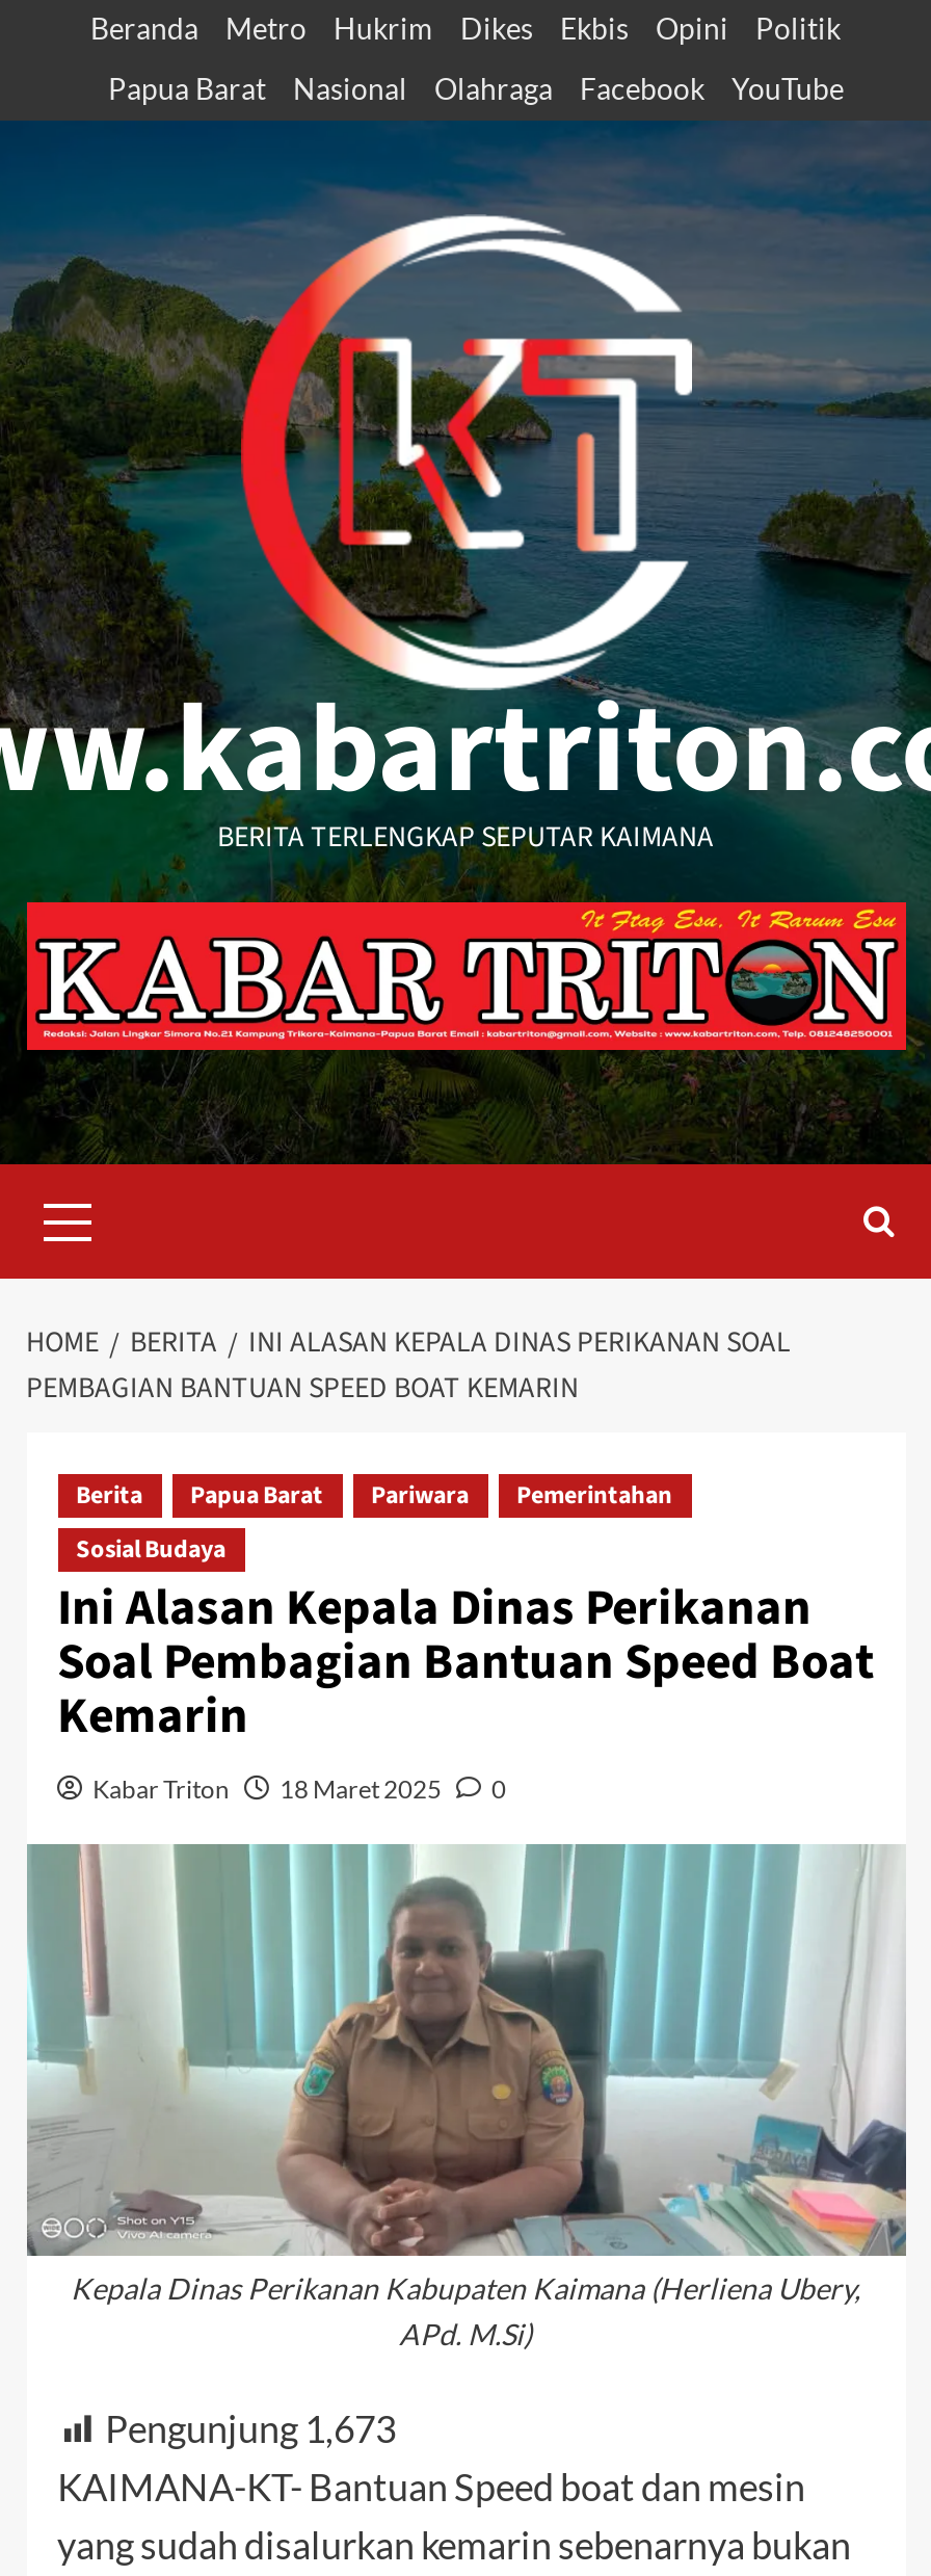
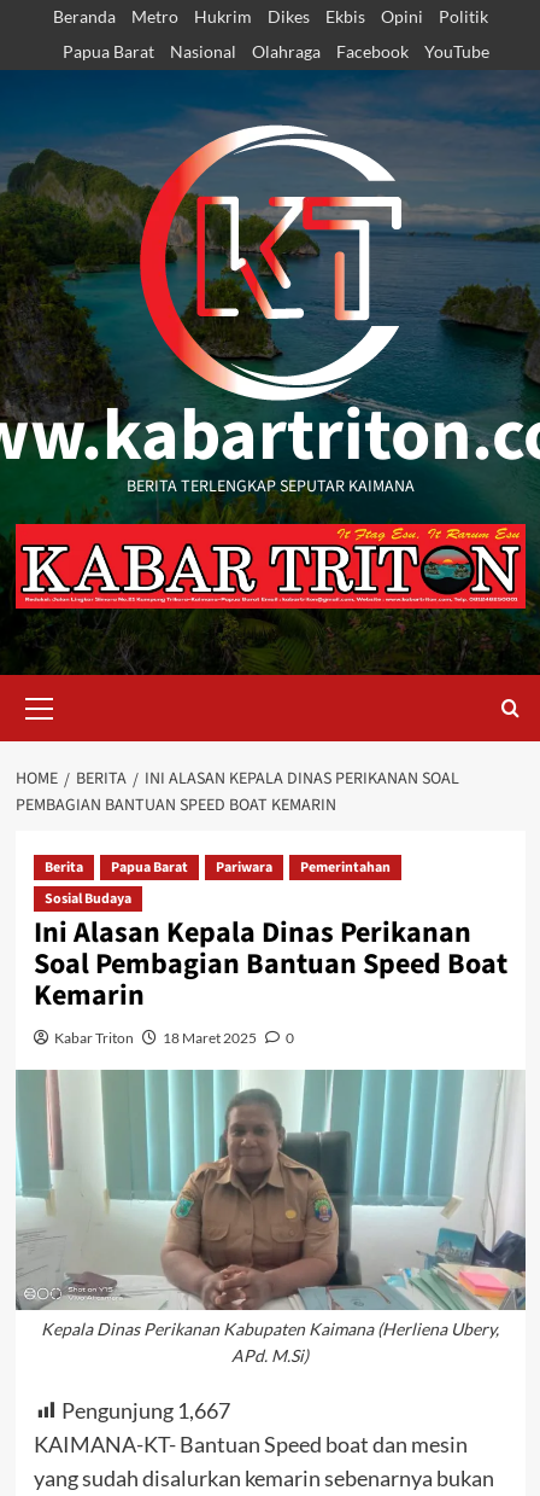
[105,2405,396,2451] Pengunjung 1,673 -> [61,1397,230,1423] Pengunjung 1,667

